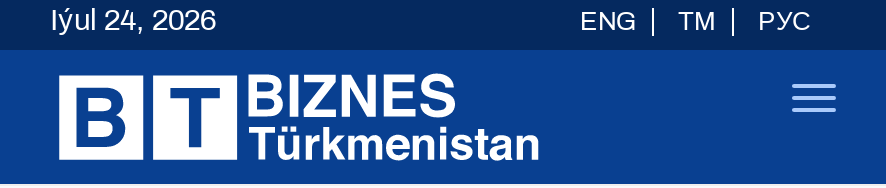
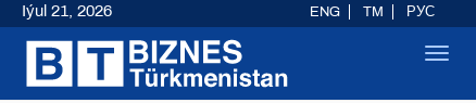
[50,4,216,36] Iýul 24, 2026 -> [22,2,112,20] Iýul 21, 2026

